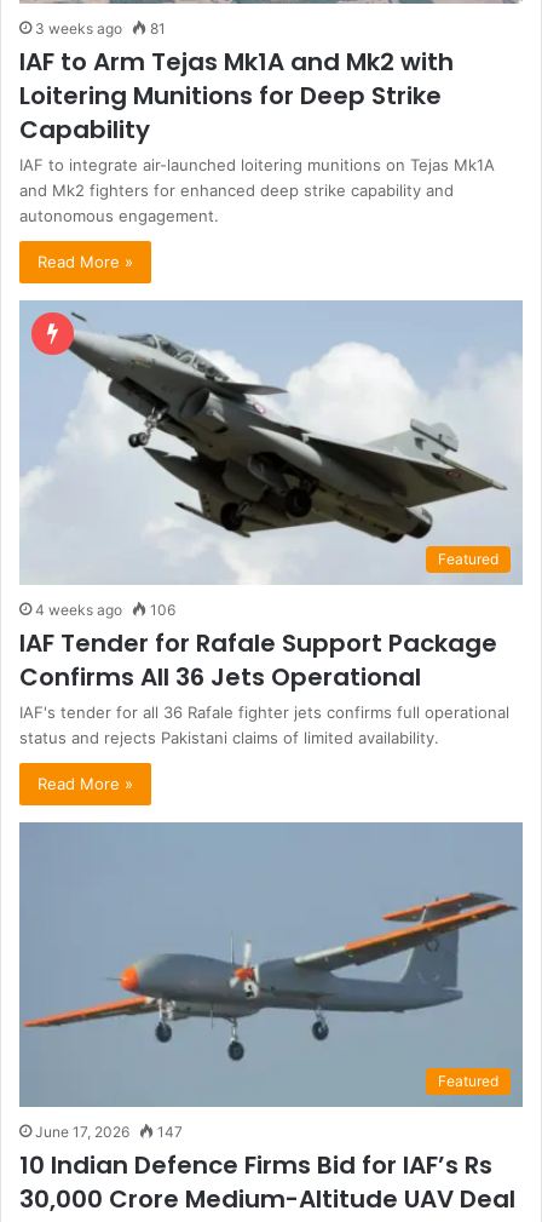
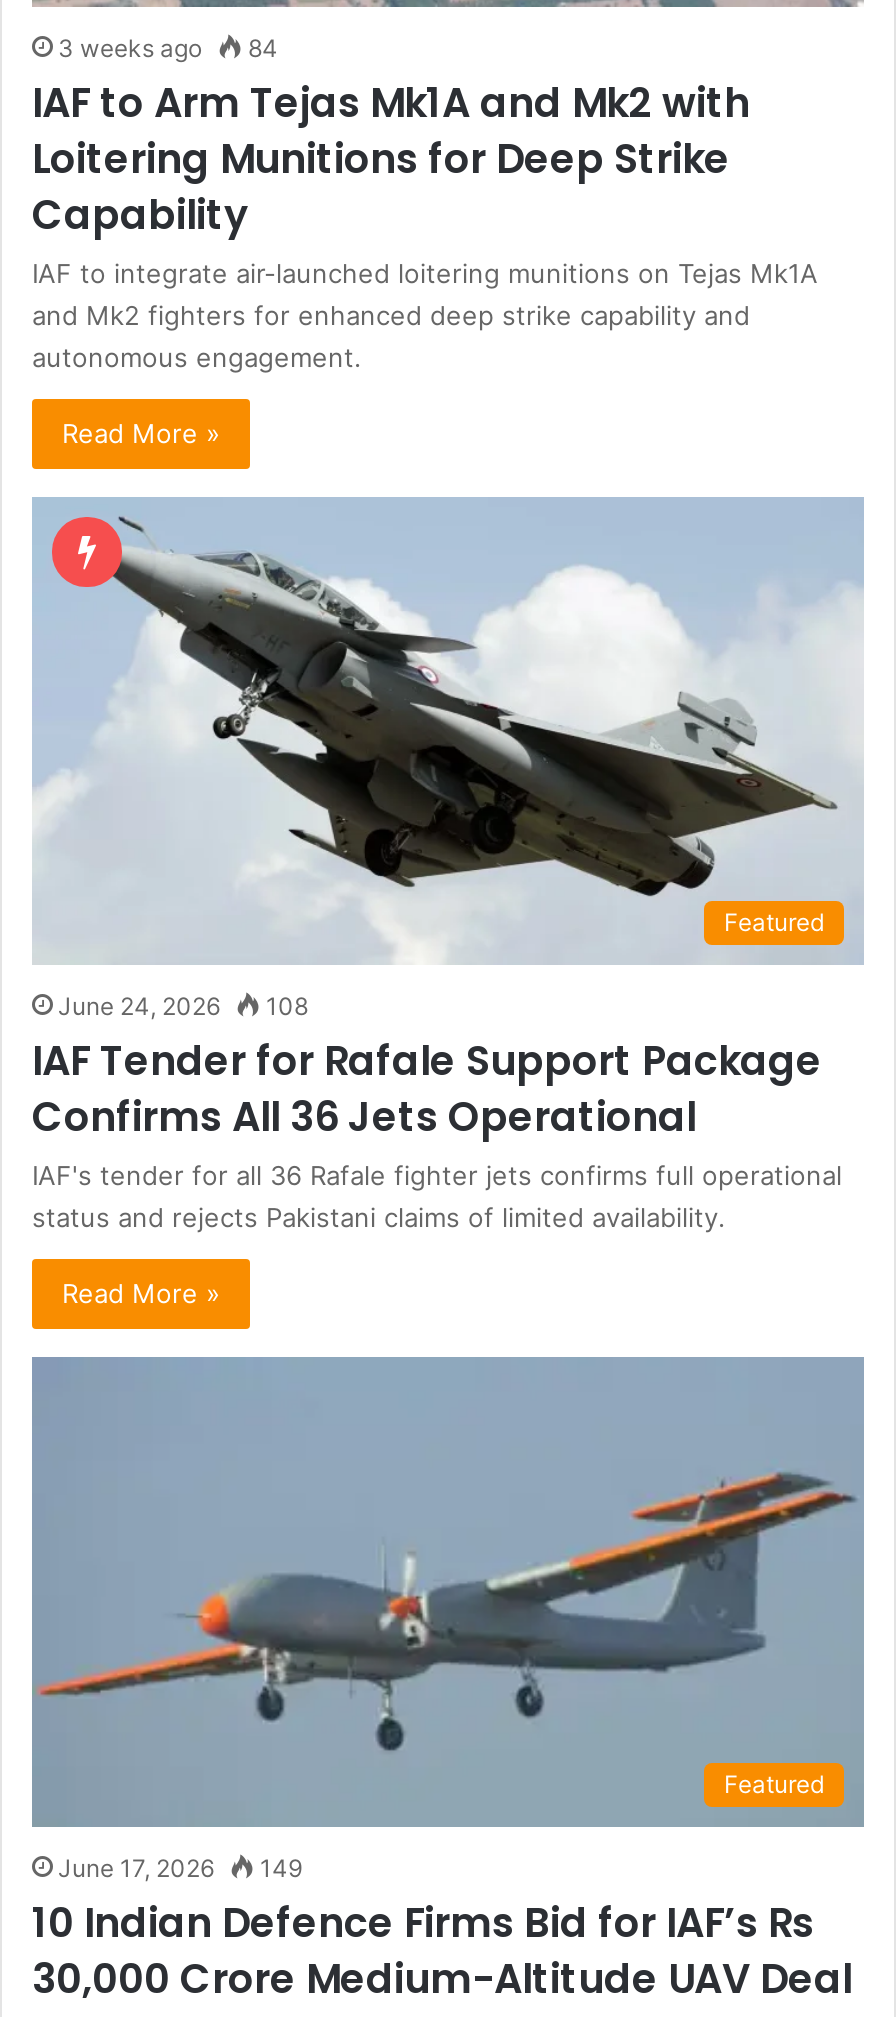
[35,20,166,38] 3 weeks ago 81 -> [58,33,278,63] 3 weeks ago 84
[35,601,175,619] 4 weeks ago | 106 -> [58,991,308,1021] June 24, 2026 | 108
[35,1122,183,1140] June 17, 2026 147 -> [58,1852,302,1882] June 17, 2026 149

